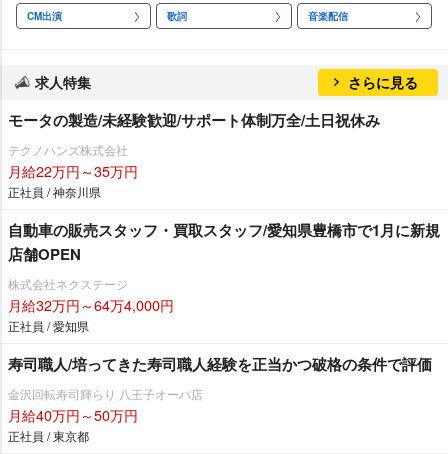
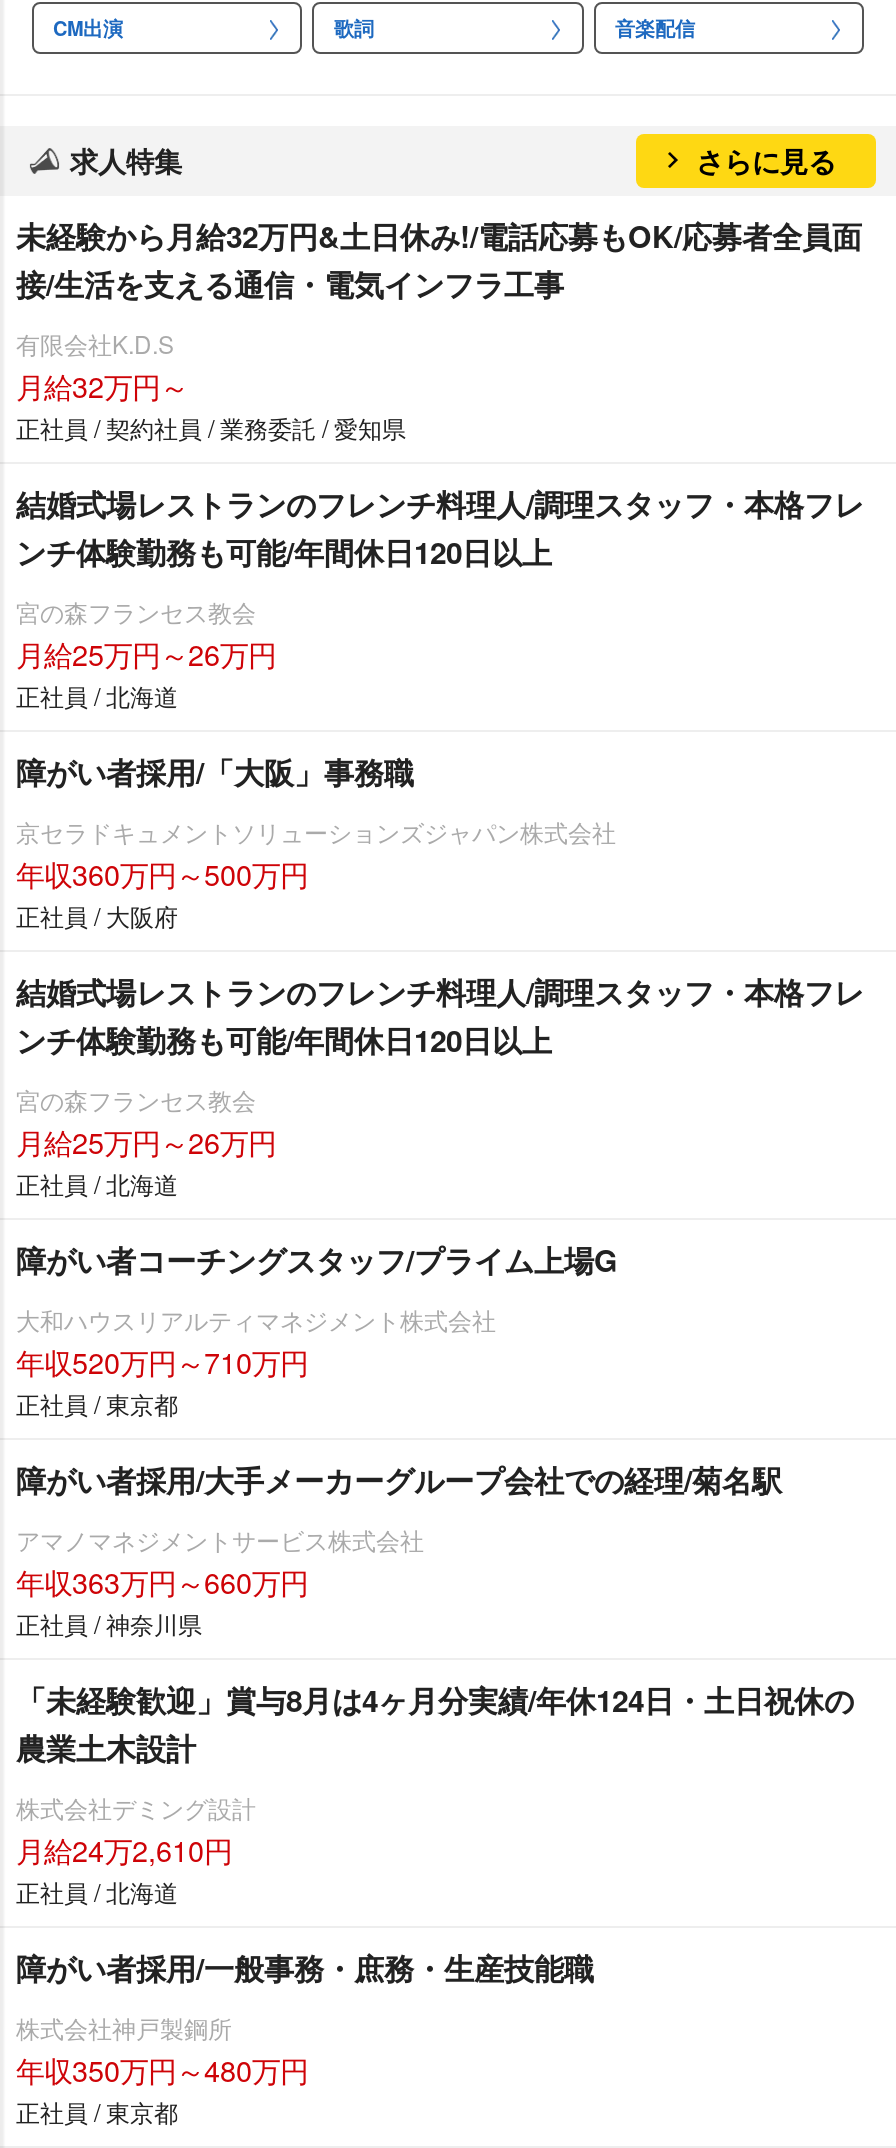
[8,109,380,181] モータの製造/未経験歓迎/サポート体制万全/土日祝休み | テクノハンズ株式会社 | 月給22万円～35万円 -> [16,214,864,1602] 未経験から月給32万円&土日休み!/電話応募もOK/応募者全員面 | 接/生活を支える通信・電気インフラ工事 | 有限会社K.D.S | 月給32万円～ | 正社員 / 契約社員 / 業務委託 / 愛知県 | 結婚式場レストランのフレンチ料理人/調理スタッフ・本格フレ | ンチ体験勤務も可能/年間休日120日以上 | 宮の森フランセス教会 | 月給25万円～26万円 | 正社員 / 北海道 | 障がい者採用/「大阪」事務職 | 京セラドキュメントソリューションズジャパン株式会社 | 年収360万円～500万円 | 正社員 / 大阪府 | 結婚式場レストランのフレンチ料理人/調理スタッフ・本格フレ | ンチ体験勤務も可能/年間休日120日以上 | 宮の森フランセス教会 | 月給25万円～26万円 | 正社員 / 北海道 | 障がい者コーチングスタッフ/プライム上場G | 大和ハウスリアルティマネジメント株式会社 | 年収520万円～710万円 | 正社員 / 東京都 | 障がい者採用/大手メーカーグループ会社での経理/菊名駅 | アマノマネジメントサービス株式会社 | 年収363万円～660万円
[8,219,440,265] 自動車の販売スタッフ・買取スタッフ/愛知県豊橋市で1月に新規 | 店舗OPEN -> [16,1678,854,1770] 「未経験歓迎」賞与8月は4ヶ月分実績/年休124日・土日祝休の | 農業土木設計
[8,275,174,334] 株式会社ネクステージ | 月給32万円～64万4,000円 | 正社員 / 愛知県 -> [16,1790,256,1908] 株式会社デミング設計 | 月給24万2,610円 | 正社員 / 北海道
[8,353,432,375] 寿司職人/培ってきた寿司職人経験を正当かつ破格の条件で評価 -> [16,1946,594,1990] 障がい者採用/一般事務・庶務・生産技能職
[8,385,203,425] 金沢回転寿司輝らり 八王子オーパ店 | 月給40万円～50万円 -> [16,2010,308,2090] 株式会社神戸製鋼所 | 年収350万円～480万円

